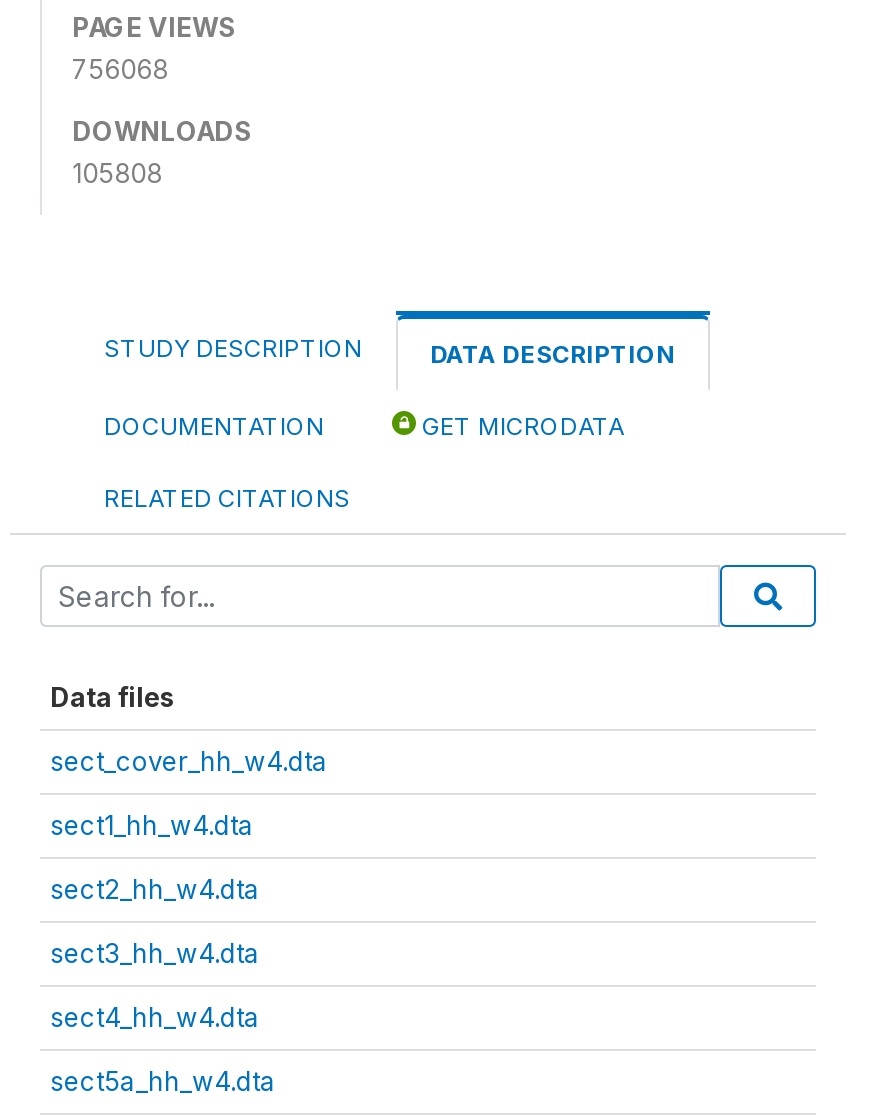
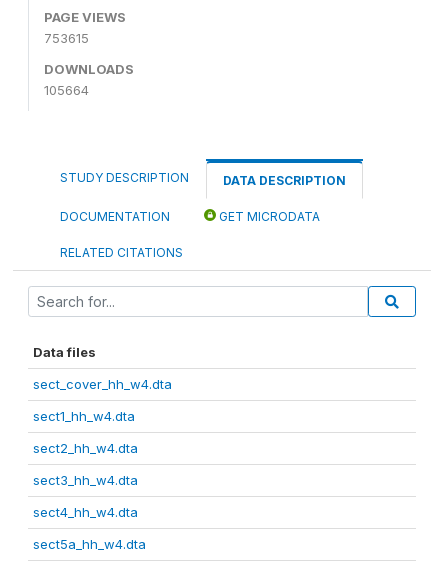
[72,52,168,84] 756068 -> [44,29,89,45] 753615
[72,156,162,188] 105808 -> [44,81,89,97] 105664

